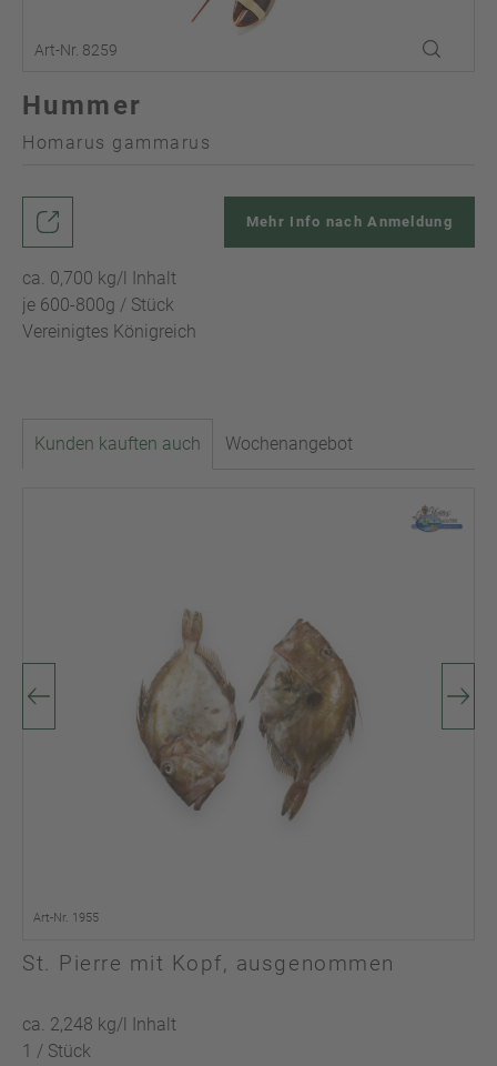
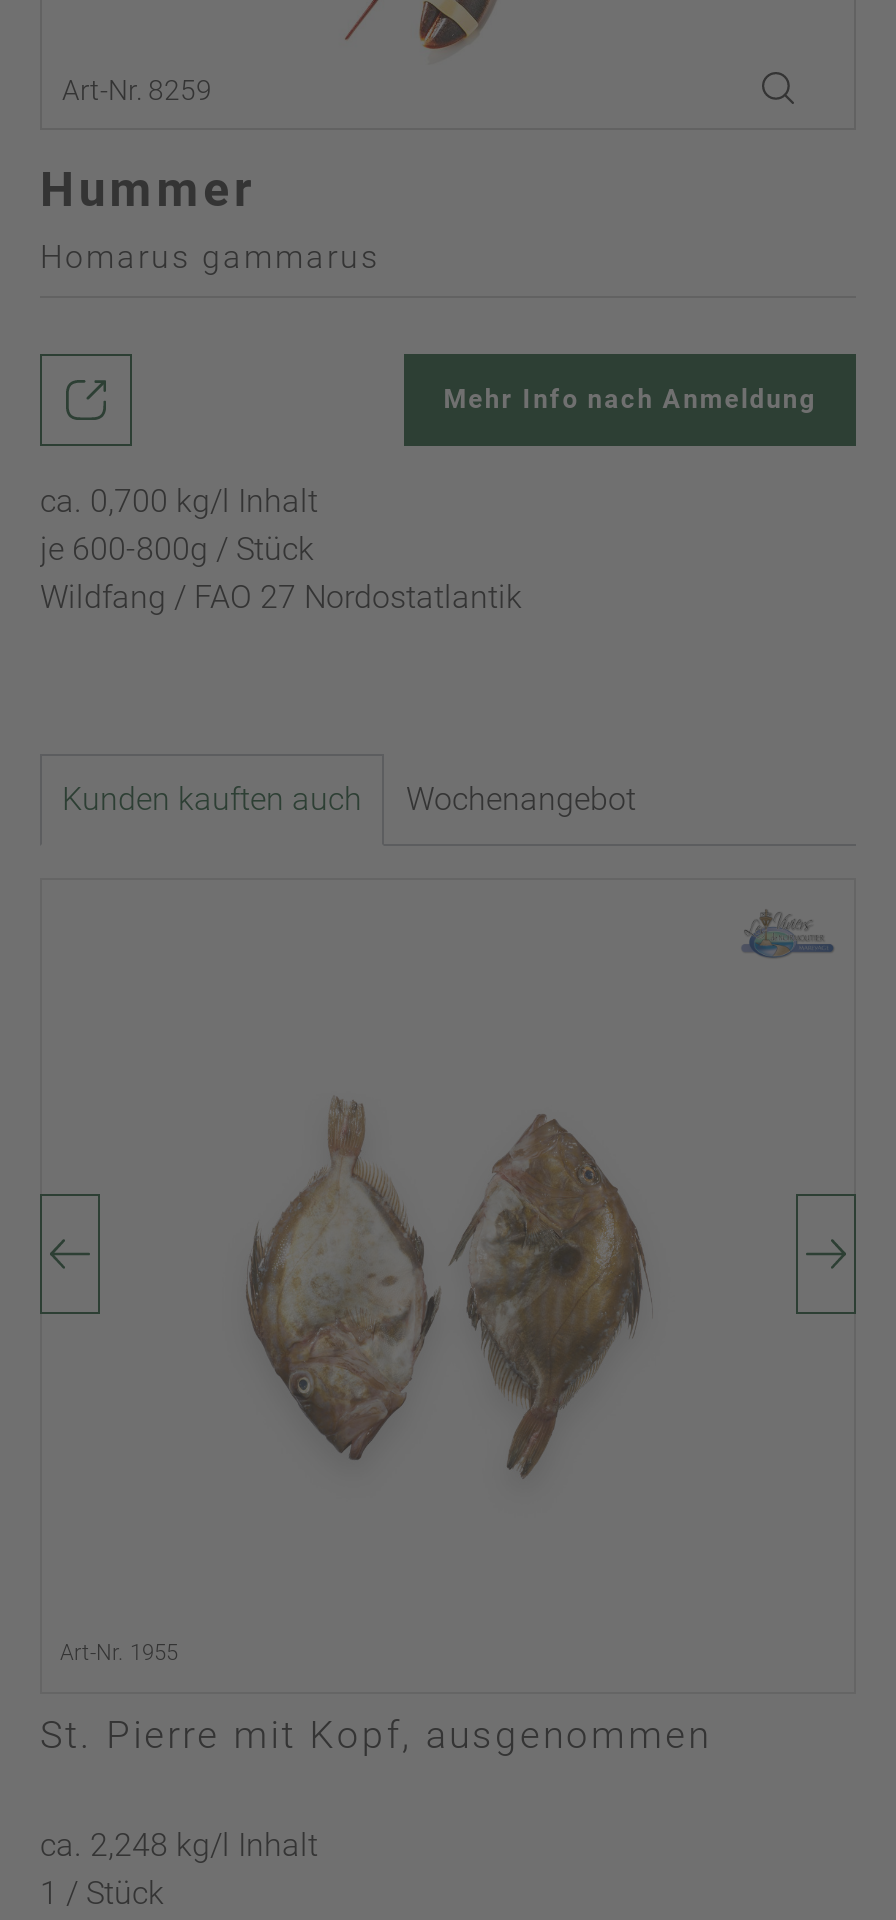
[22,321,196,342] Vereinigtes Königreich -> [40,578,522,616] Wildfang / FAO 27 Nordostatlantik

